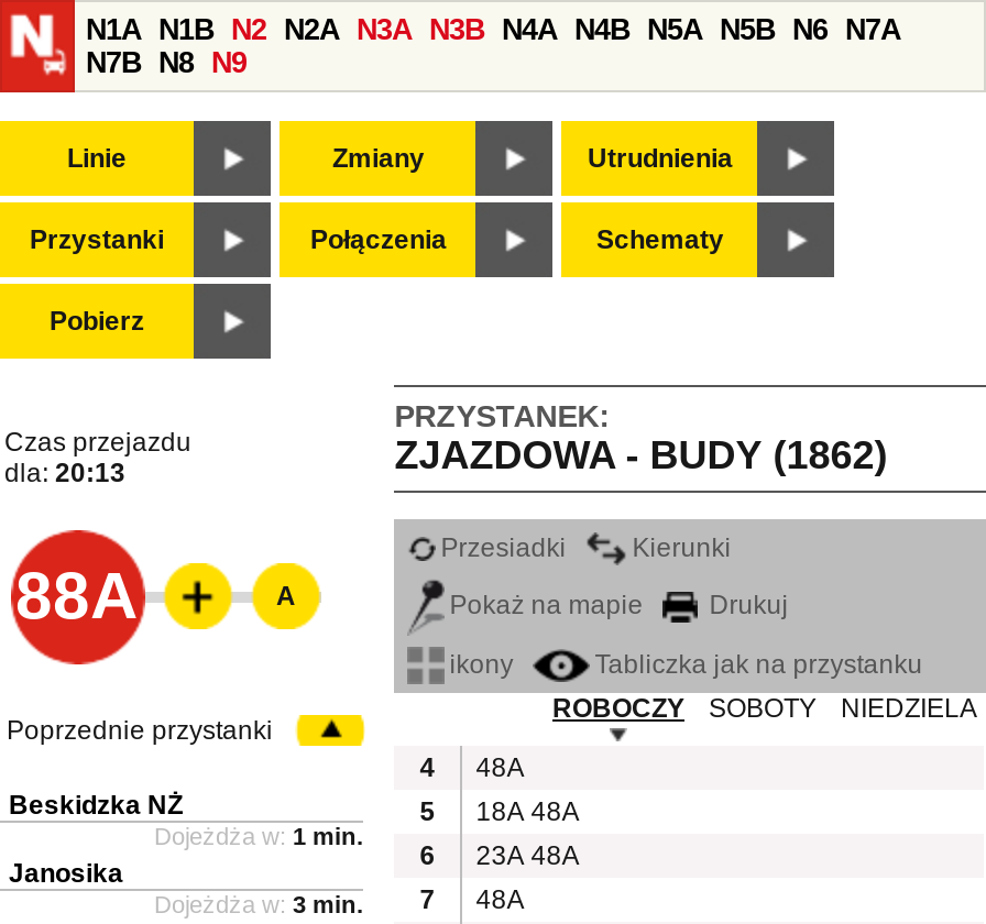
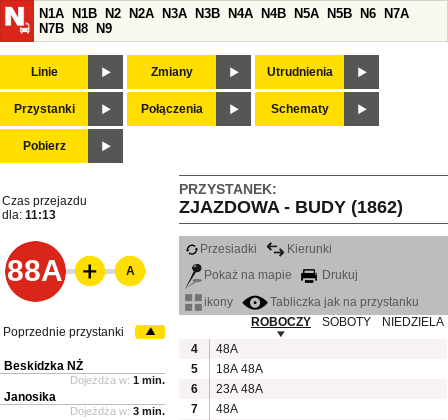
[4,458,125,489] dla: 20:13 -> [2,208,56,222] dla: 11:13

